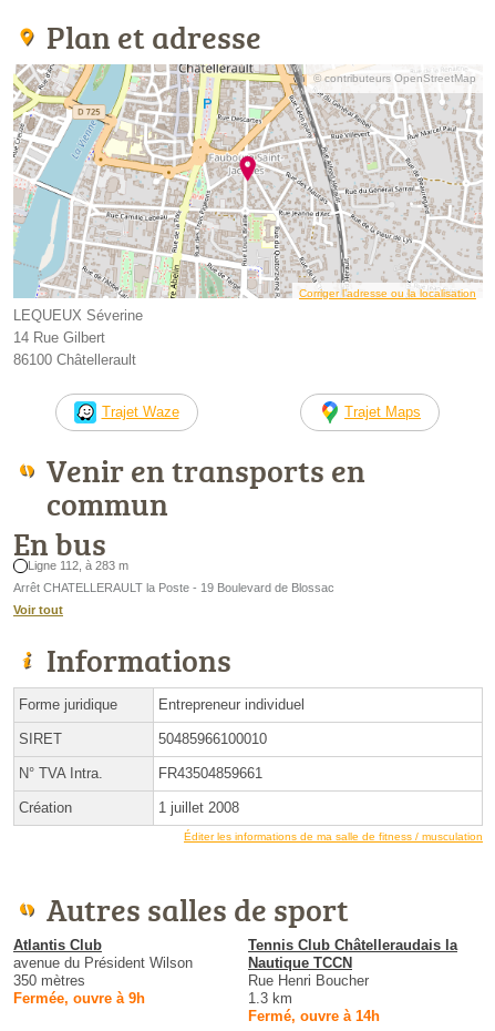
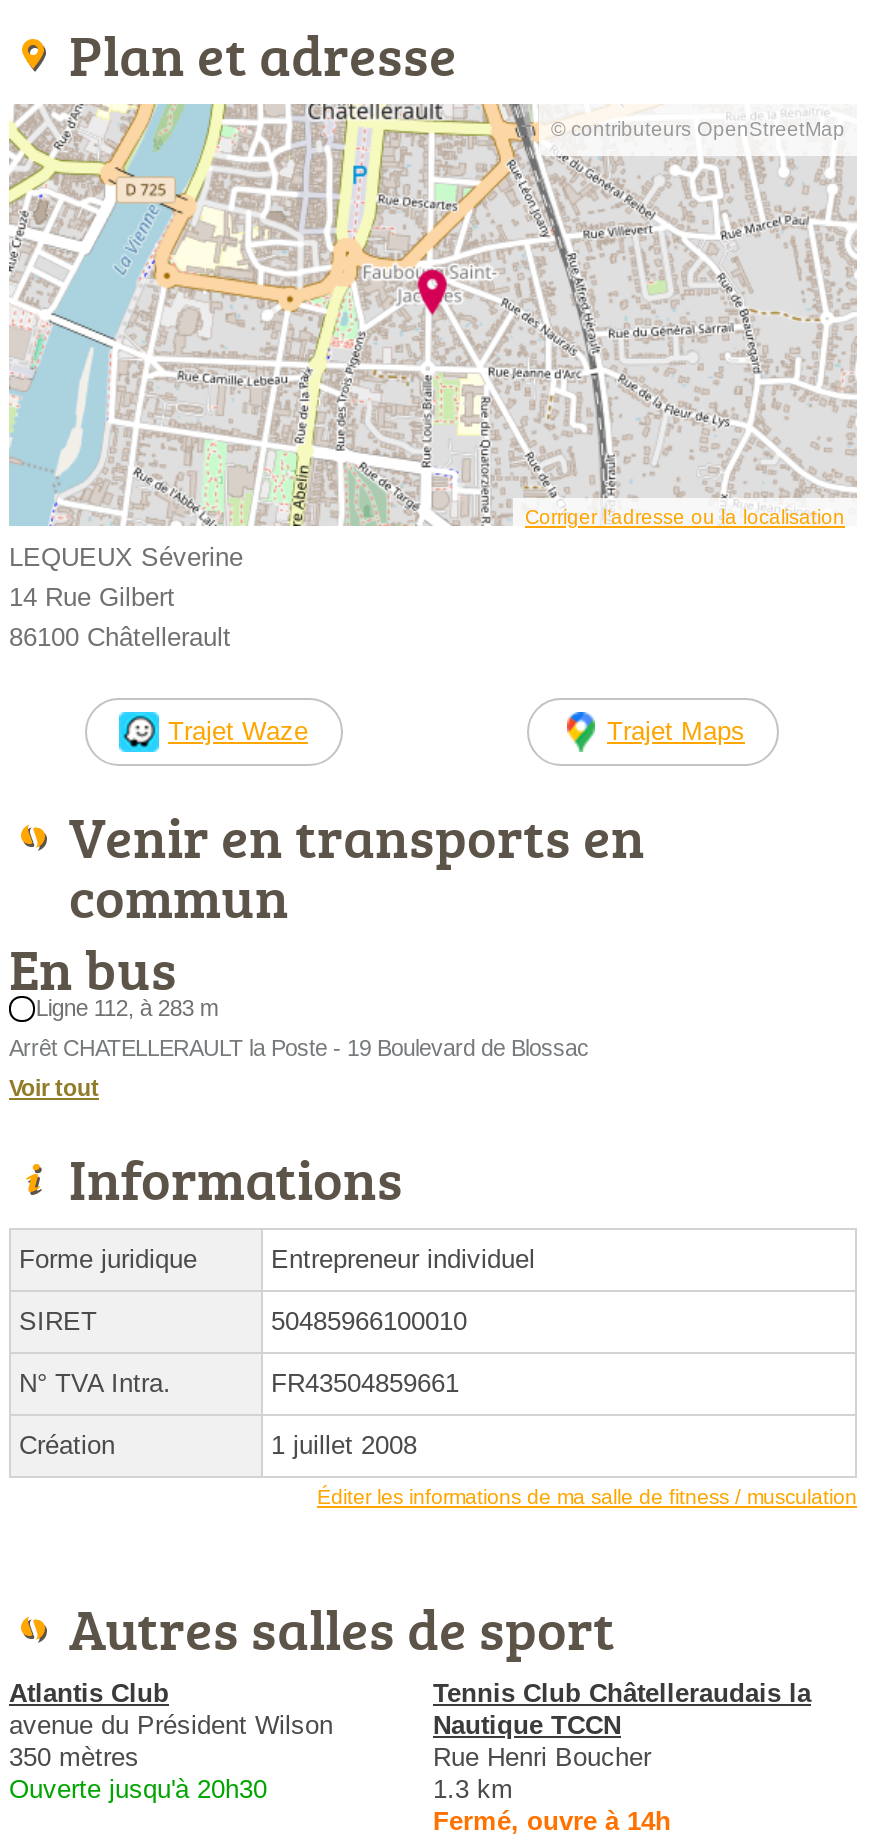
[13,990,145,1007] Fermée, ouvre à 9h -> [9,1774,267,1804] Ouverte jusqu'à 20h30

